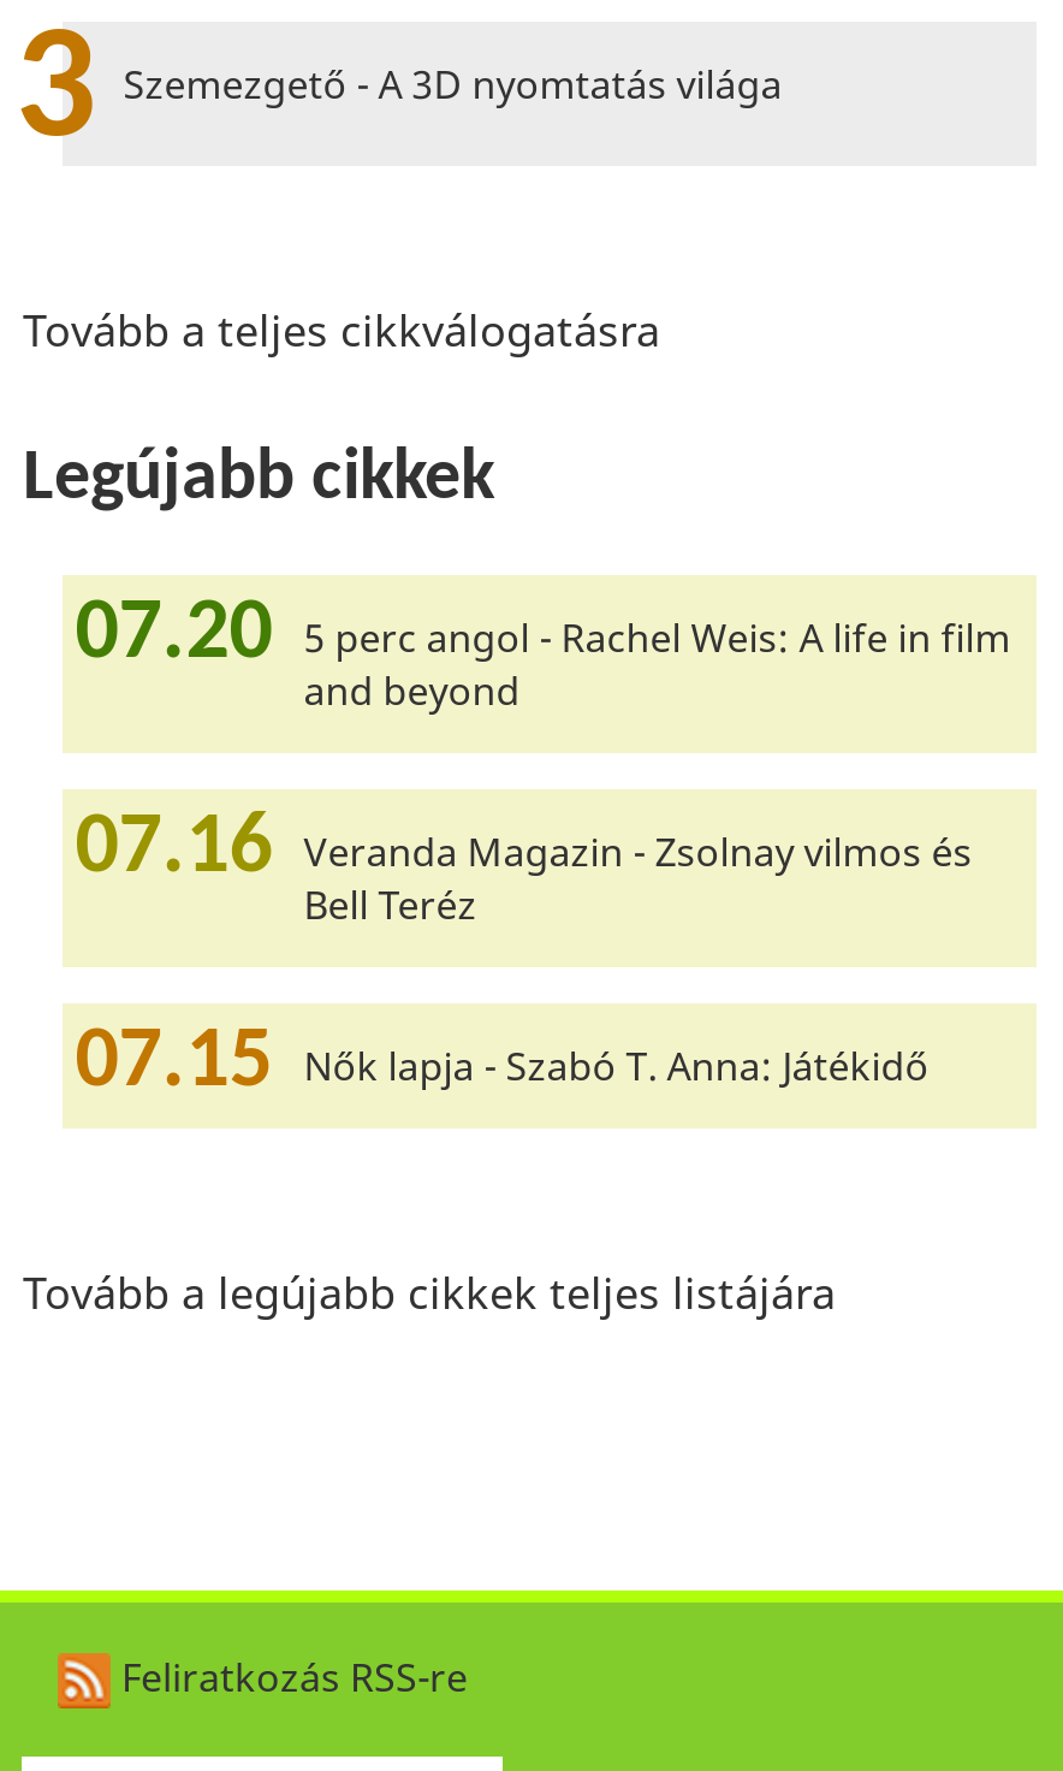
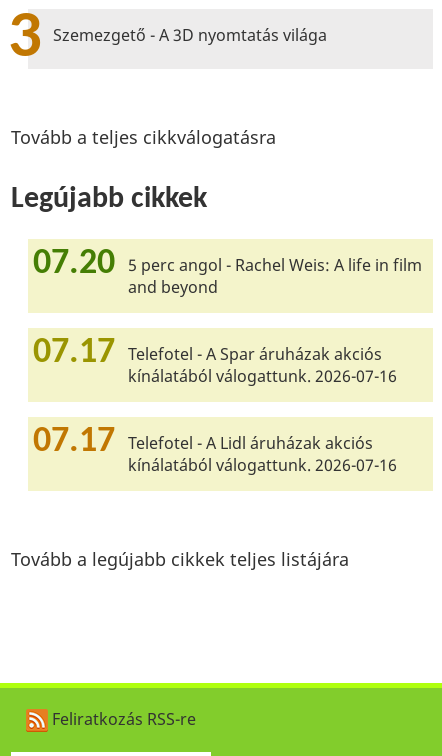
[75,806,972,931] 07.16 Veranda Magazin - Zsolnay vilmos és | Bell Teréz -> [33,335,397,387] 07.17 Telefotel - A Spar áruházak akciós | kínálatából válogattunk. 2026-07-16
[75,1020,929,1107] 07.15 Nők lapja - Szabó T. Anna: Játékidő -> [33,424,397,476] 07.17 Telefotel - A Lidl áruházak akciós | kínálatából válogattunk. 2026-07-16

